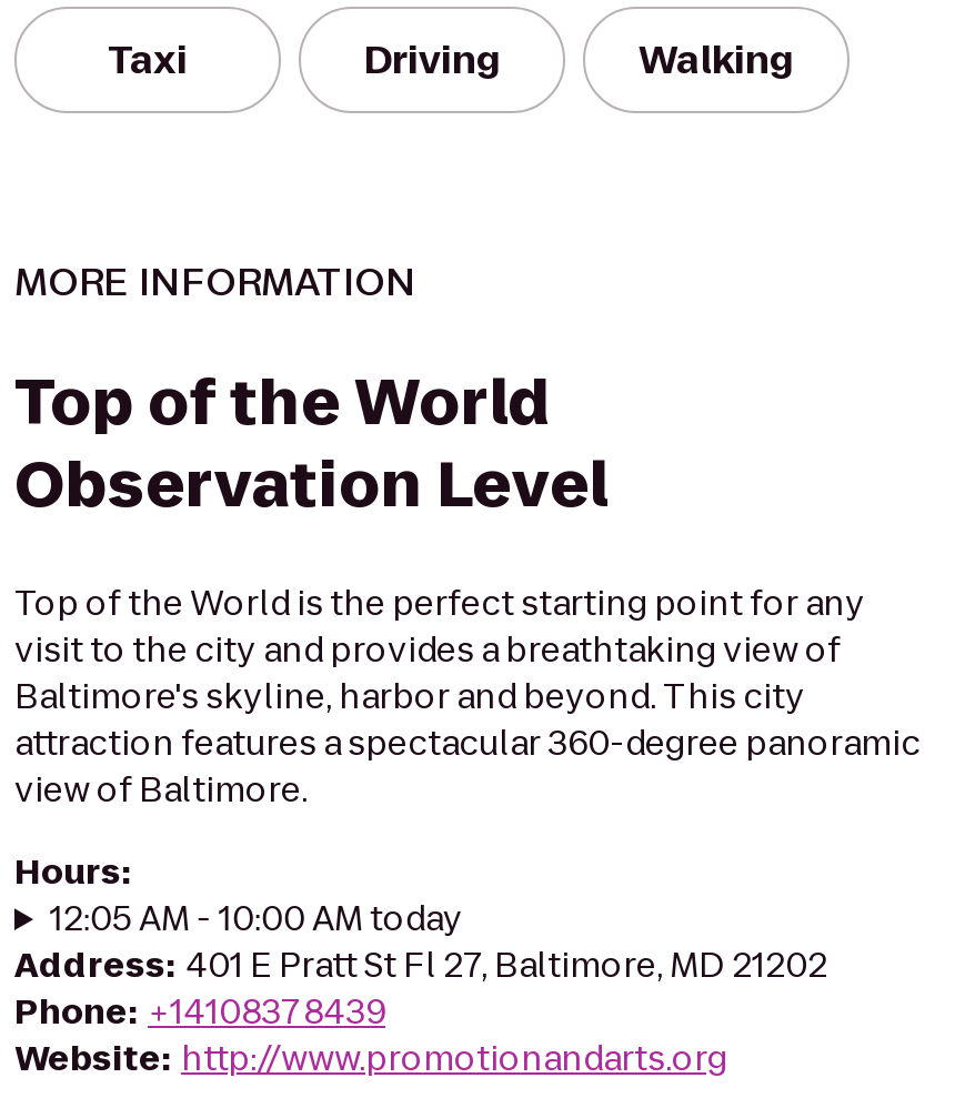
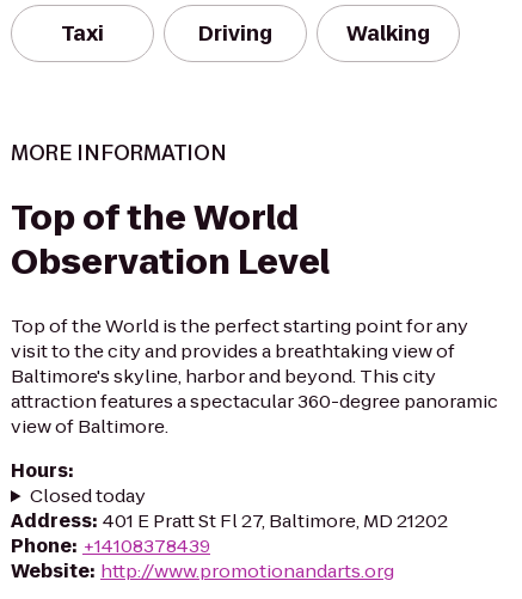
[50,895,463,941] 12:05 AM - 10:00 AM today -> [30,483,146,508] Closed today

